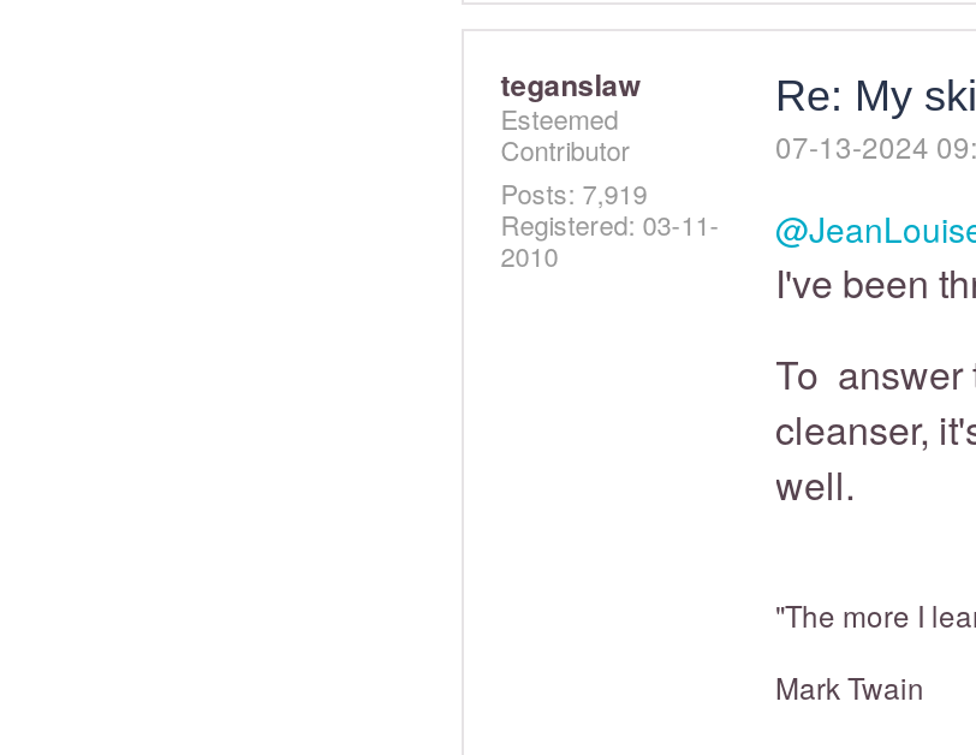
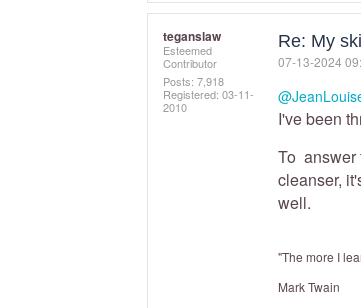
[501,173,647,212] Posts: 7,919 -> [163,73,224,89] Posts: 7,918

